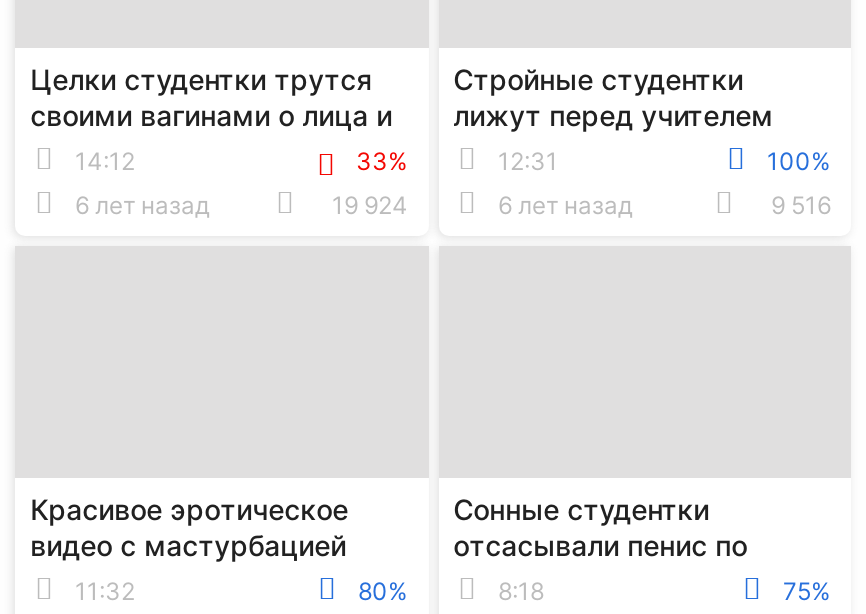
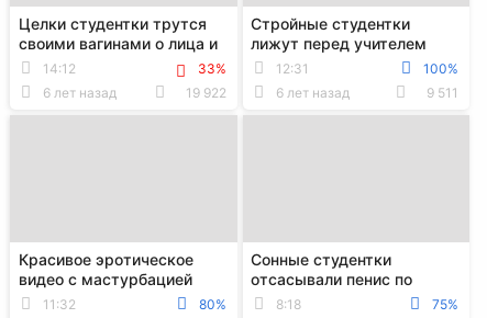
[332,189,408,219] 19 924 -> [185,84,226,100] 19 922
[771,189,831,219] 9 516 -> [427,84,458,100] 9 511

